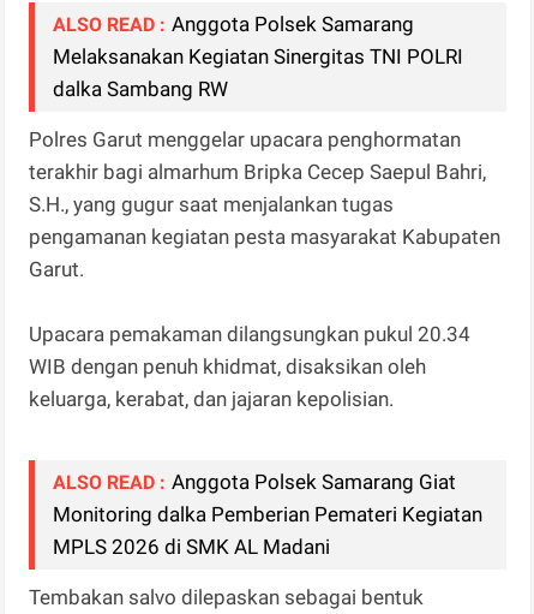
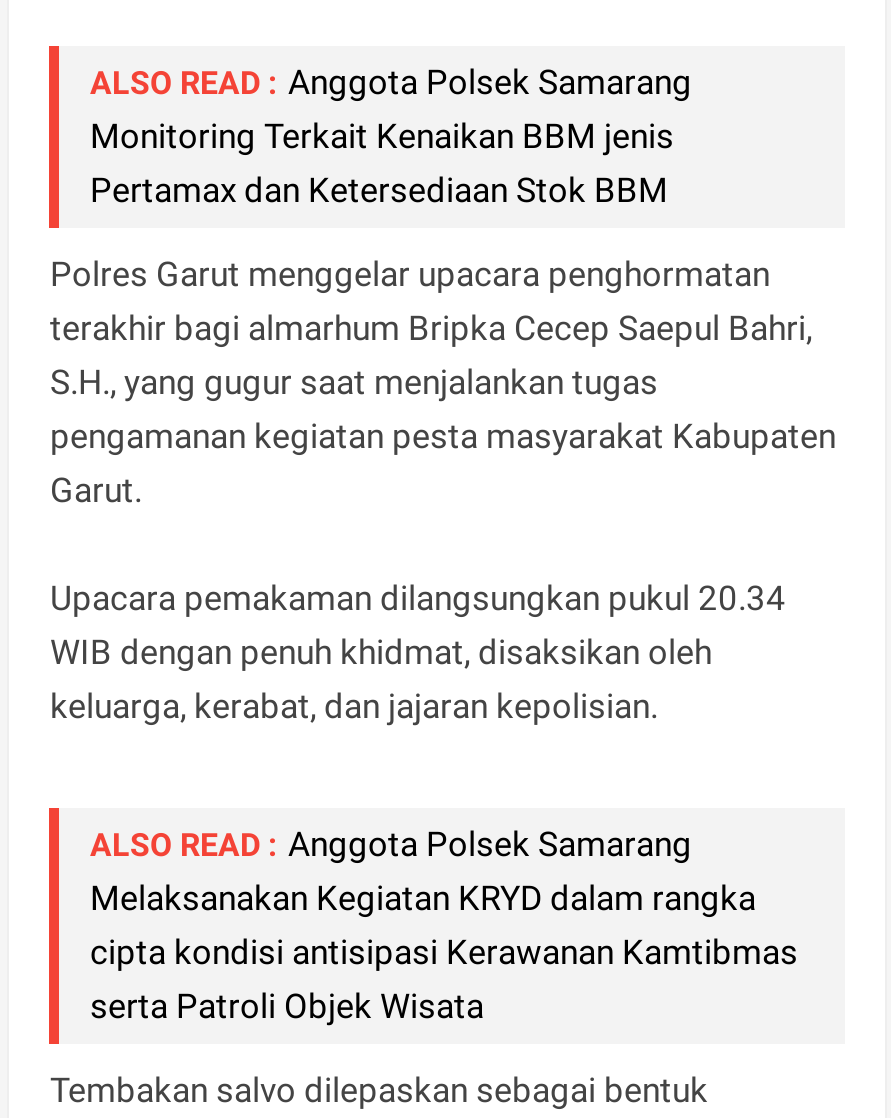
[53,44,464,101] Melaksanakan Kegiatan Sinergitas TNI POLRI | dalka Sambang RW -> [90,115,674,209] Monitoring Terkait Kenaikan BBM jenis | Pertamax dan Ketersediaan Stok BBM
[53,469,483,558] ALSO READ : Anggota Polsek Samarang Giat | Monitoring dalka Pemberian Pemateri Kegiatan | MPLS 2026 di SMK AL Madani -> [90,823,798,1025] ALSO READ : Anggota Polsek Samarang | Melaksanakan Kegiatan KRYD dalam rangka | cipta kondisi antisipasi Kerawanan Kamtibmas | serta Patroli Objek Wisata

